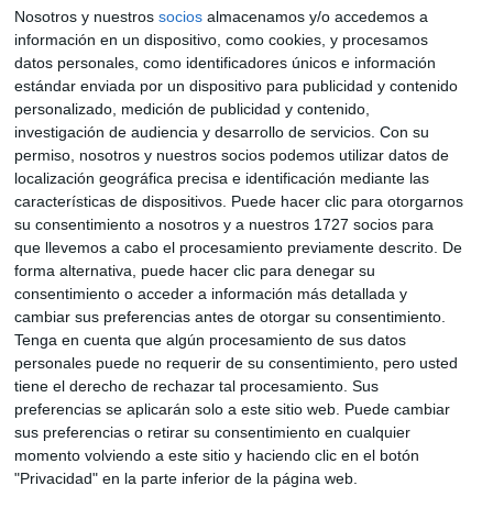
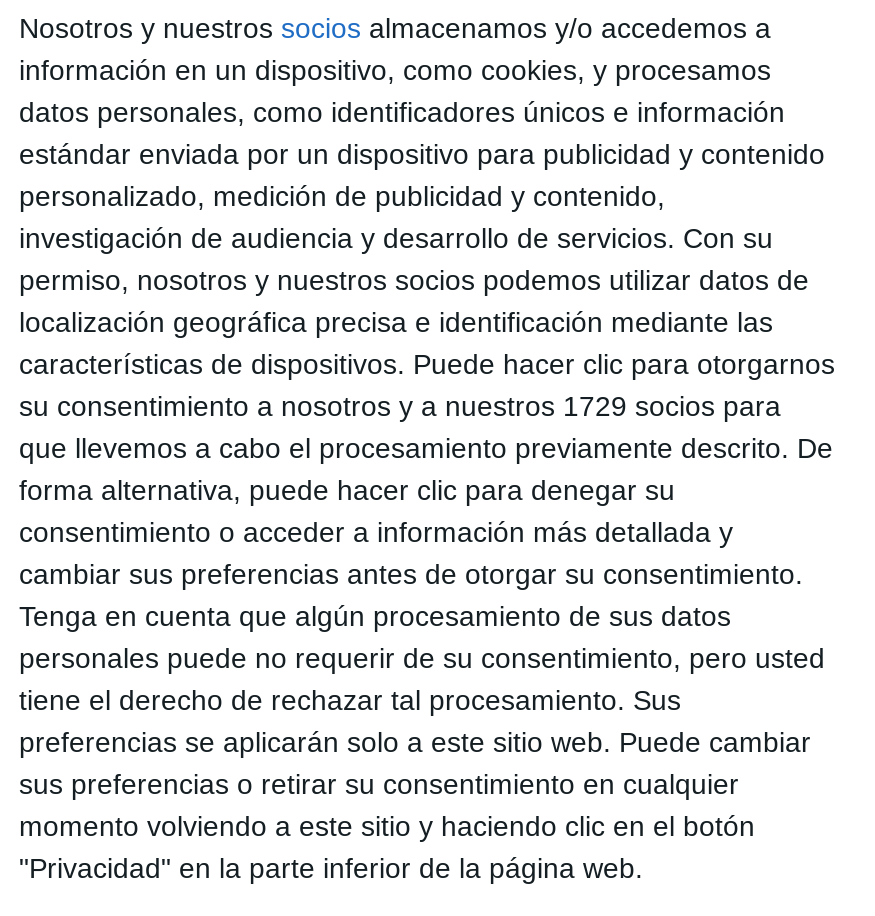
[14,216,434,233] su consentimiento a nosotros y a nuestros 1727 socios para -> [19,390,781,422] su consentimiento a nosotros y a nuestros 1729 socios para

